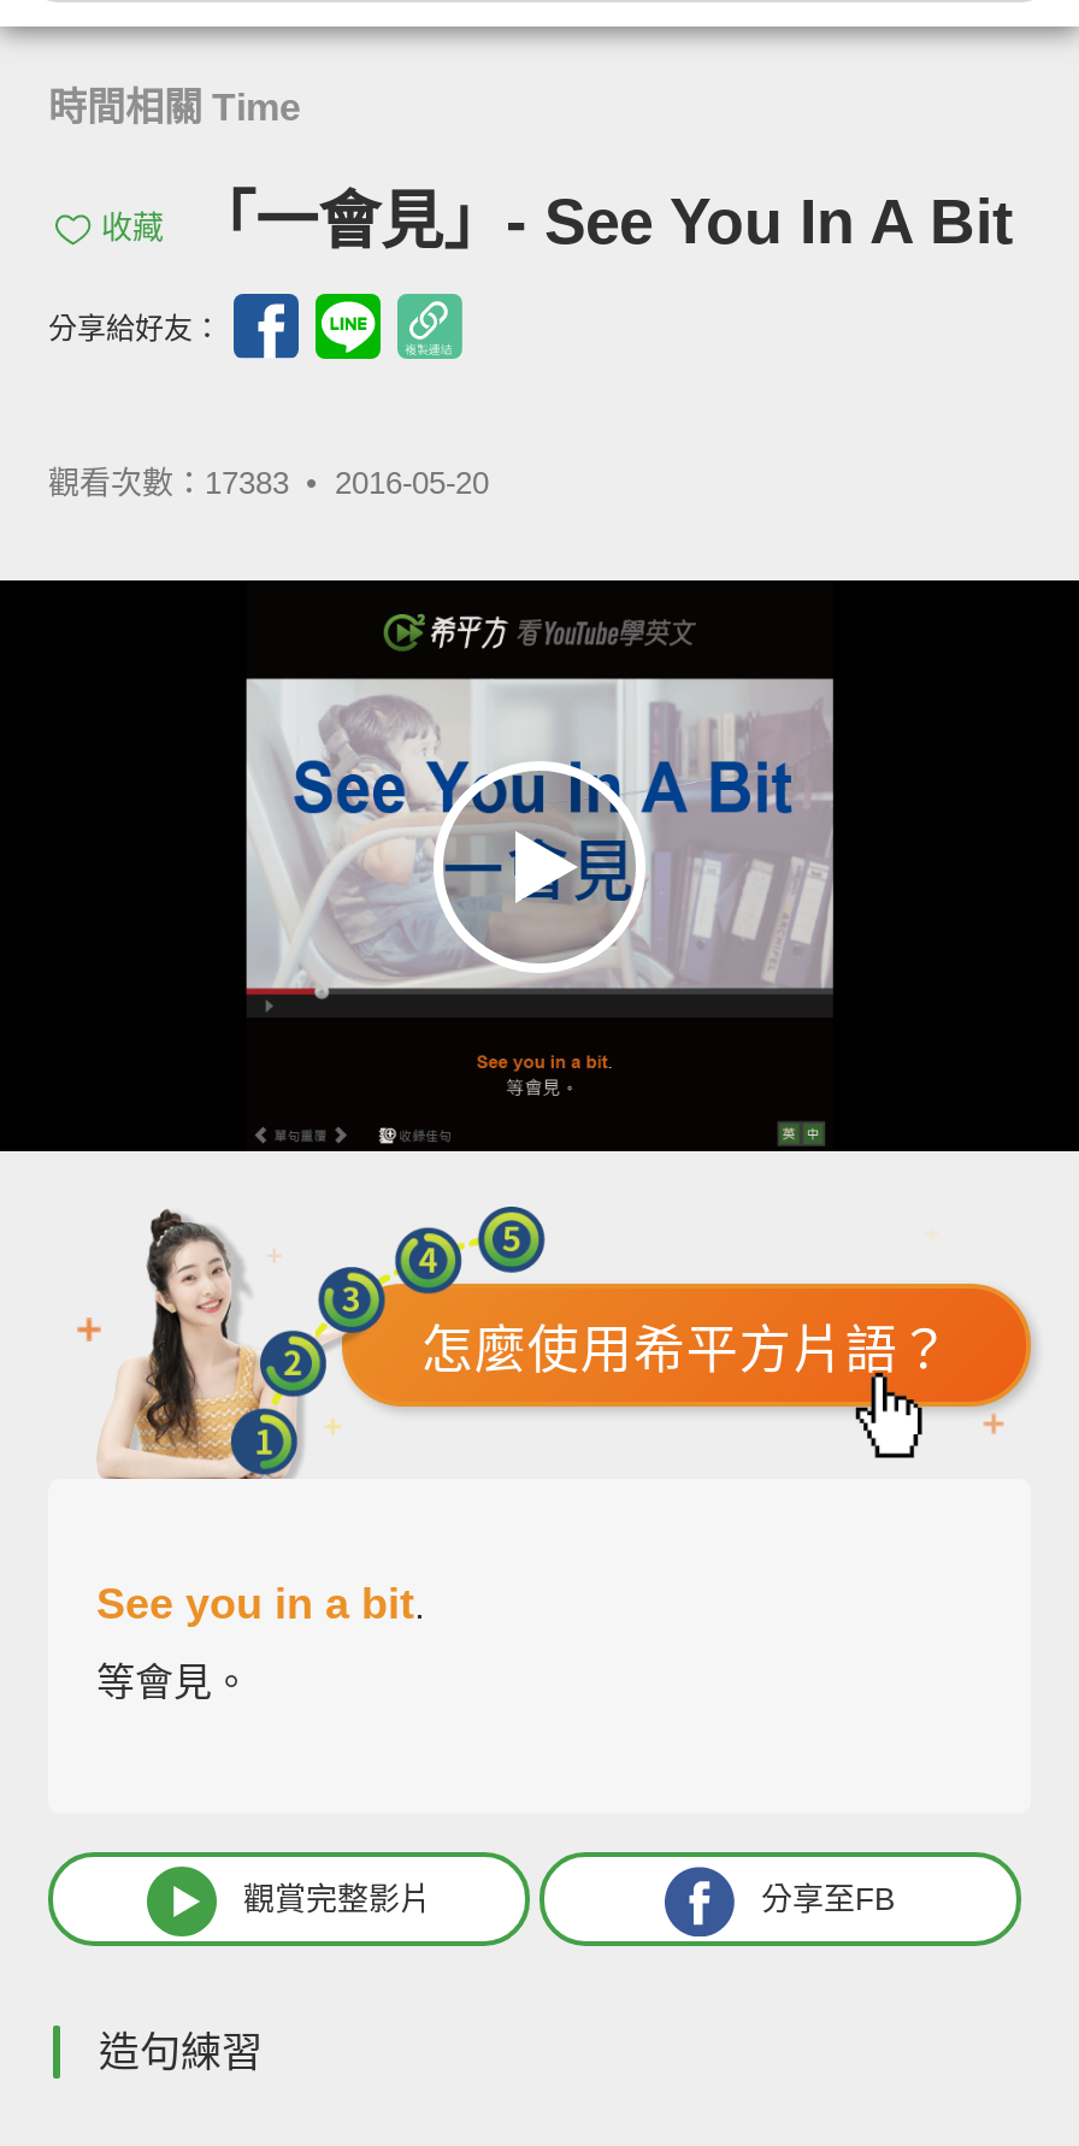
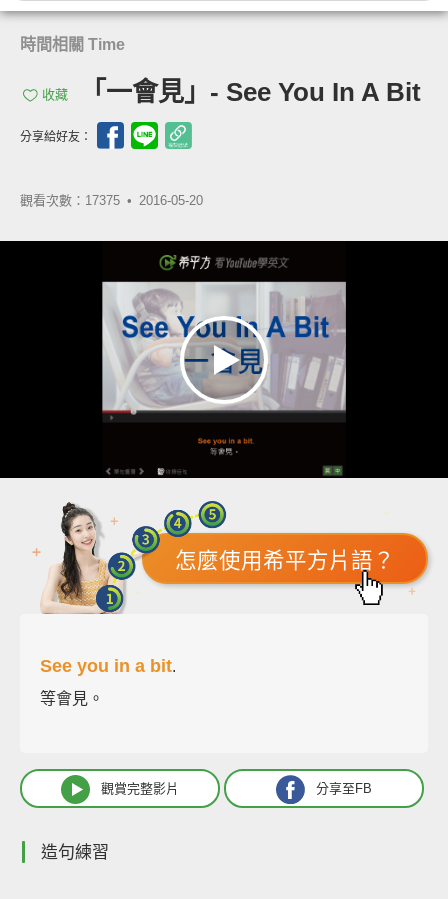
[48,465,489,501] 觀看次數：17383 • 2016-05-20 -> [20,193,203,208] 觀看次數：17375 • 2016-05-20

